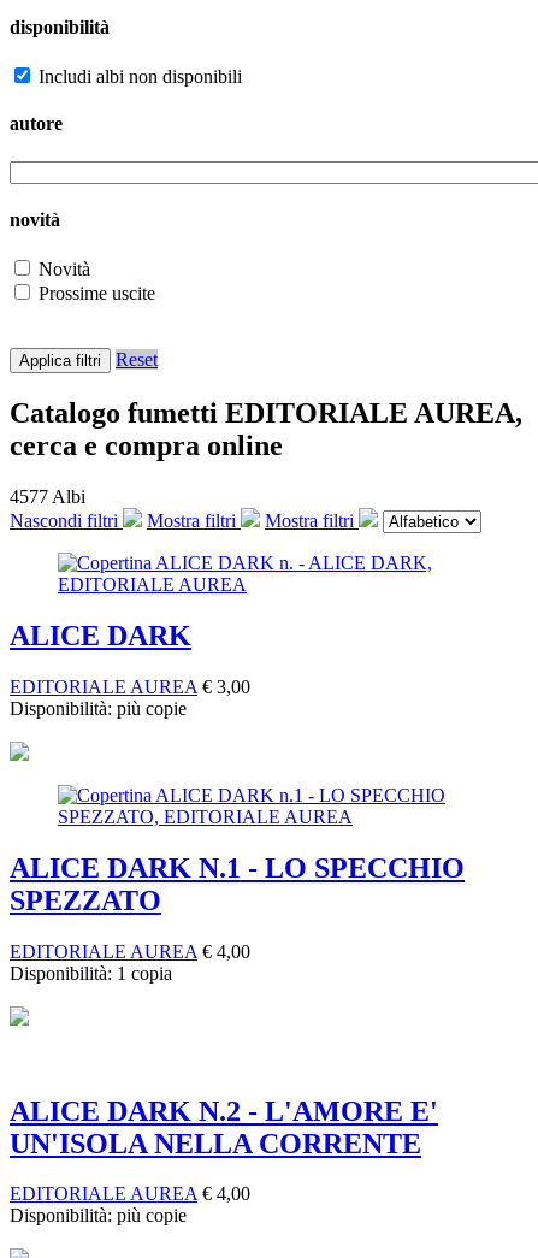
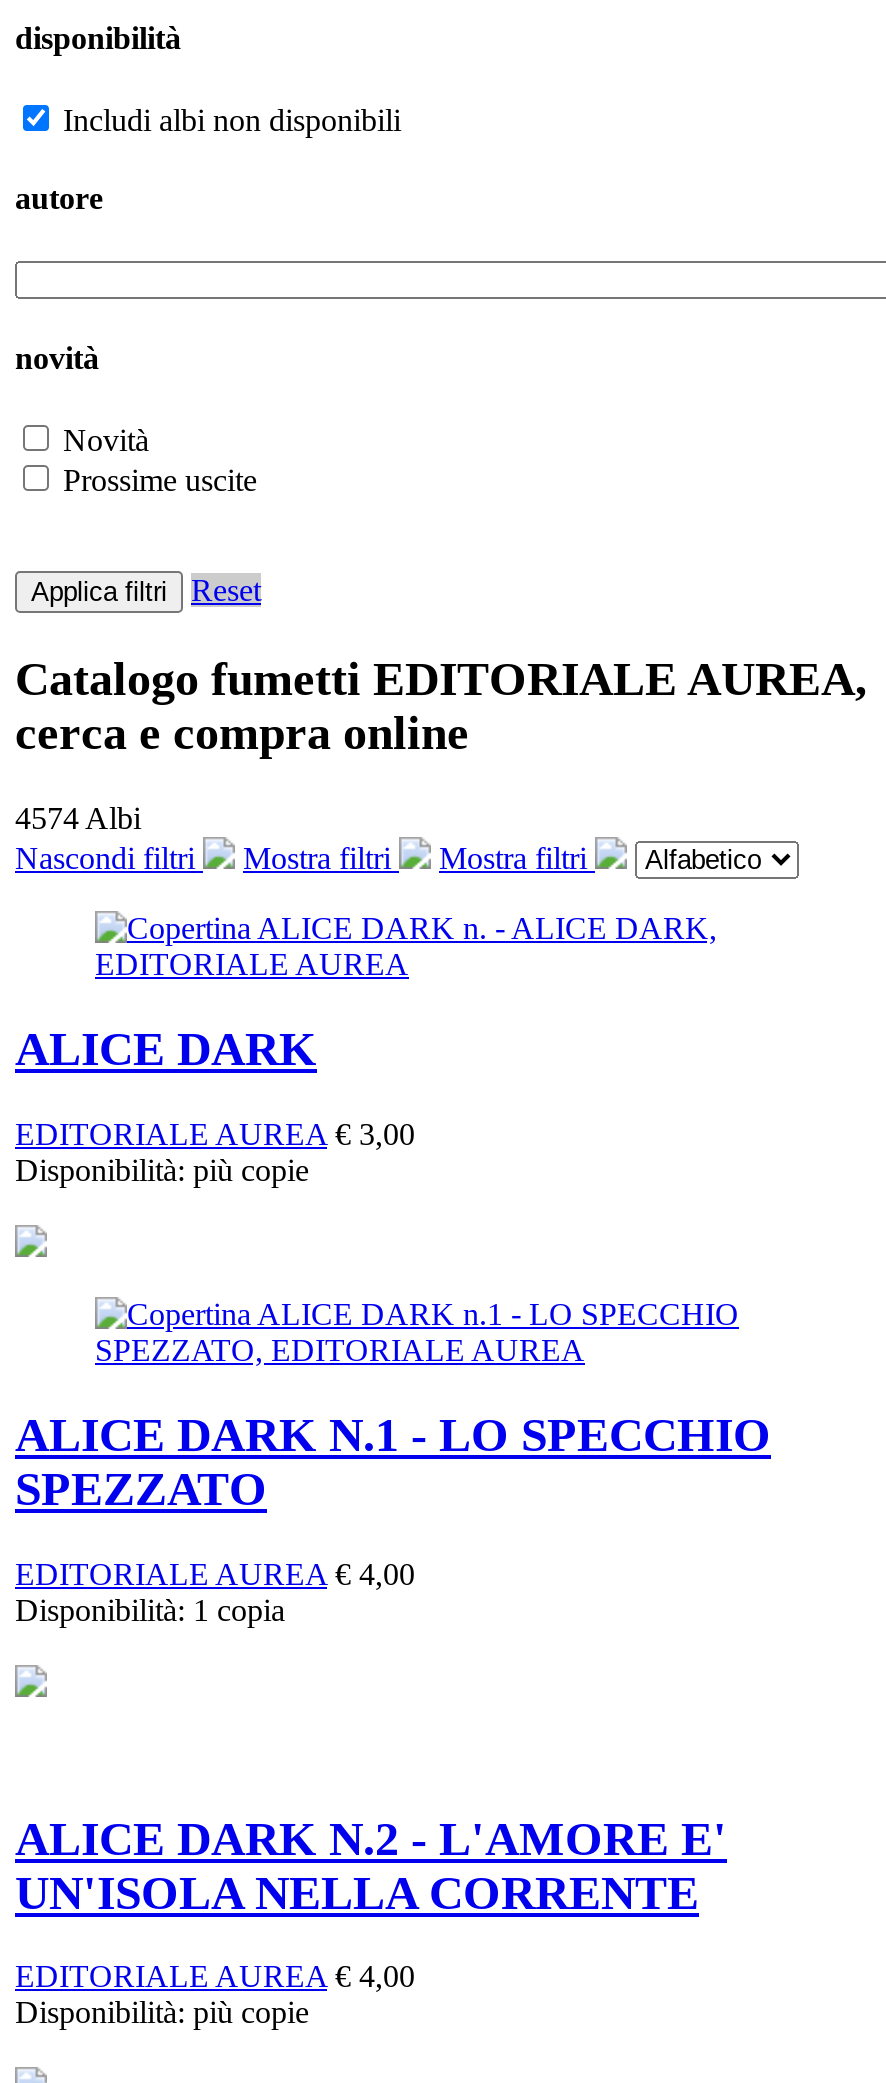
[10,486,85,507] 4577 Albi -> [15,801,141,835] 4574 Albi

